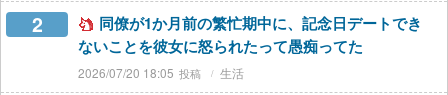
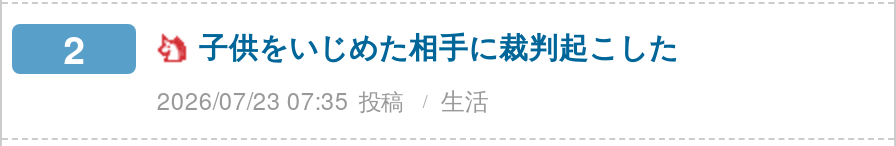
[78,12,422,81] 同僚が1か月前の繁忙期中に、記念日デートでき | ないことを彼女に怒られたって愚痴ってた | 2026/07/20 18:05 -> [157,24,679,116] 子供をいじめた相手に裁判起こした | 2026/07/23 07:35

